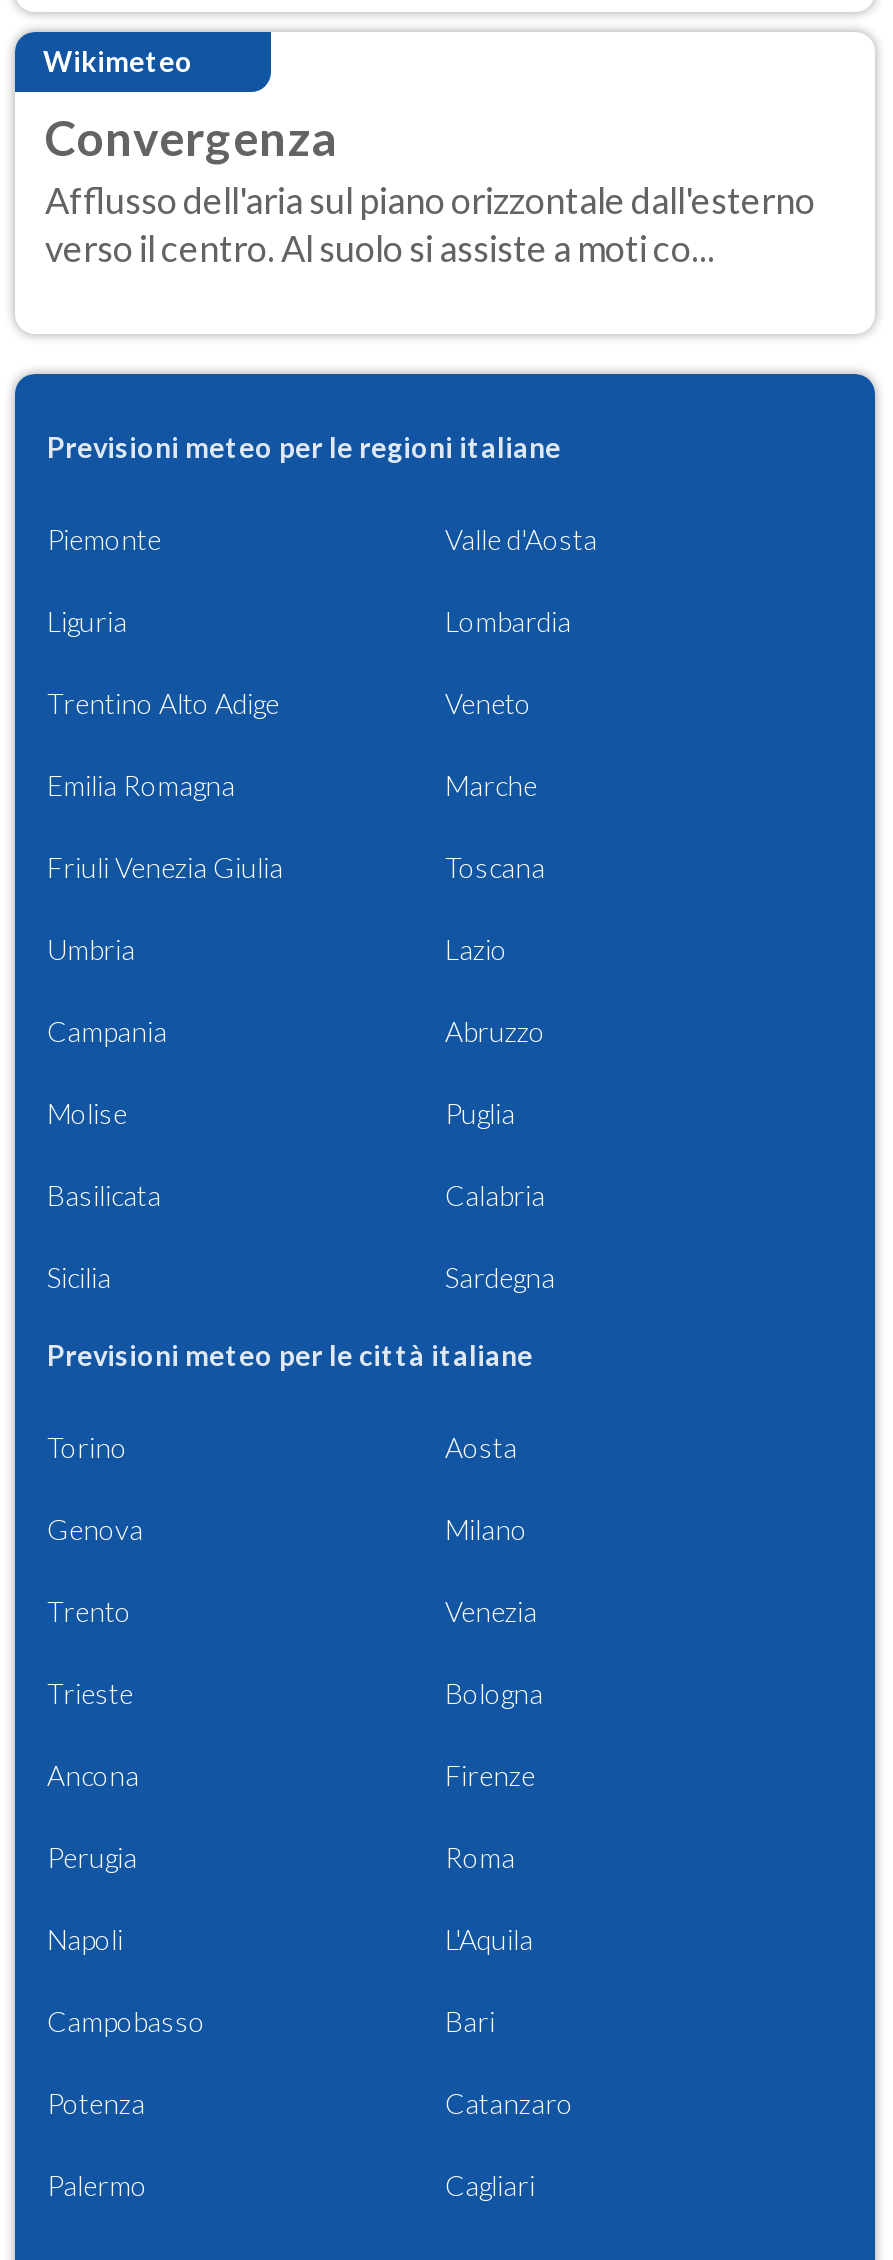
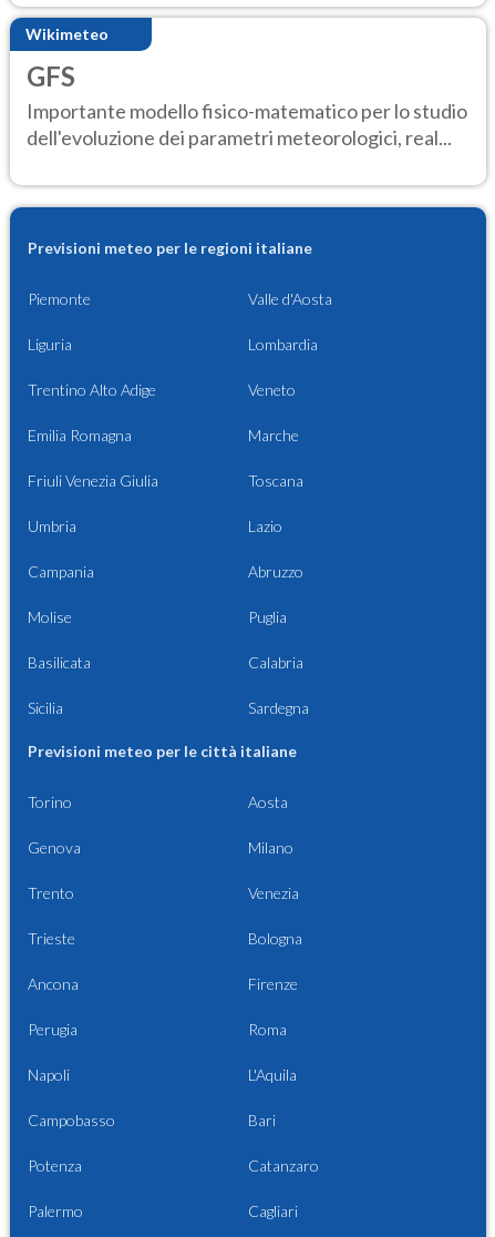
[45,108,815,271] Convergenza | Afflusso dell'aria sul piano orizzontale dall'esterno | verso il centro. Al suolo si assiste a moti co... -> [27,60,467,150] GFS | Importante modello fisico-matematico per lo studio | dell'evoluzione dei parametri meteorologici, real...

